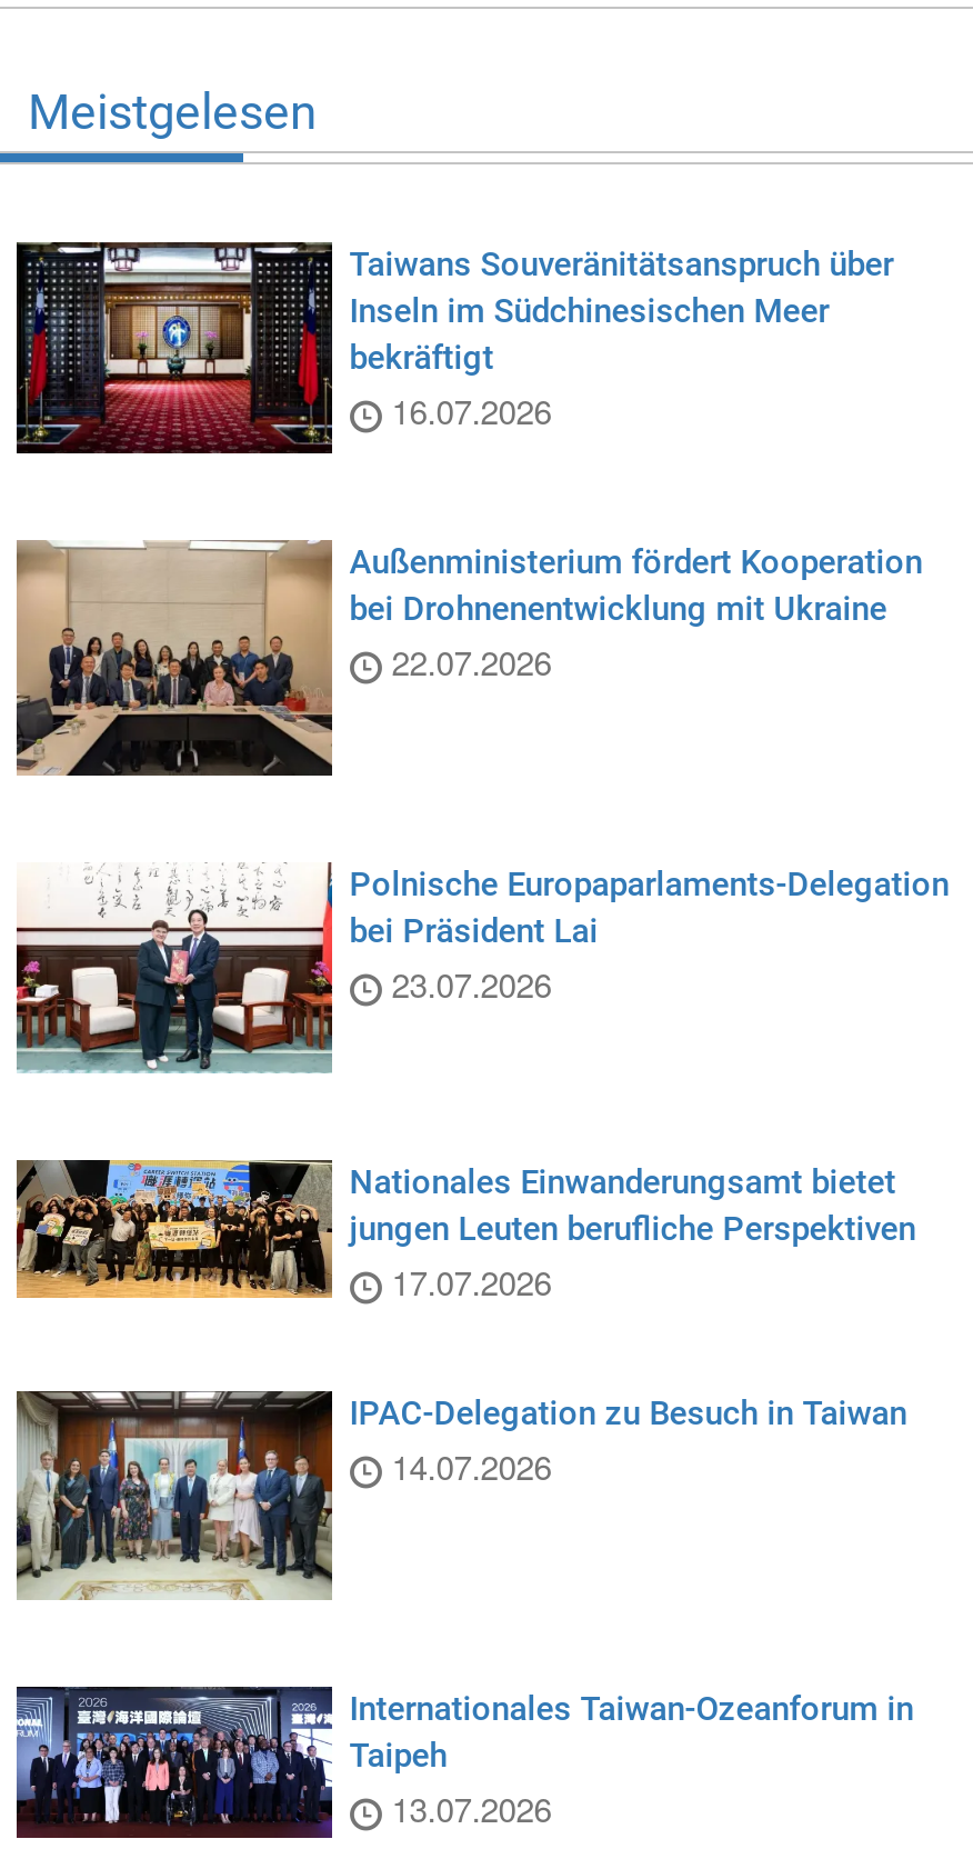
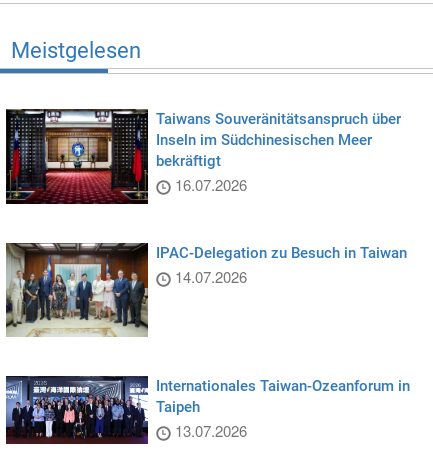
[14,540,923,778] [image] | Außenministerium fördert Kooperation | bei Drohnenentwicklung mit Ukraine | 22.07.2026 -> none
[14,864,949,1076] [image] | Polnische Europaparlaments-Delegation | bei Präsident Lai | 23.07.2026 -> none
[14,1158,916,1304] [image] | Nationales Einwanderungsamt bietet | jungen Leuten berufliche Perspektiven | 17.07.2026 -> none

